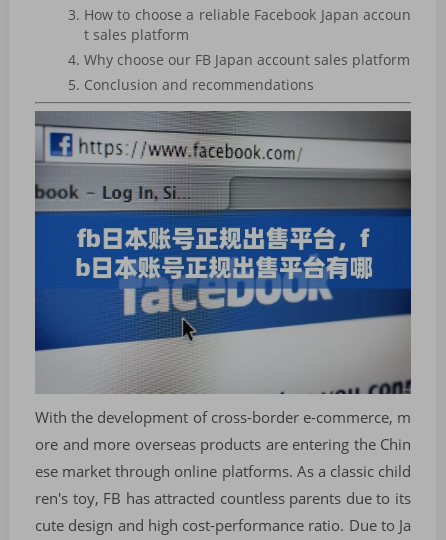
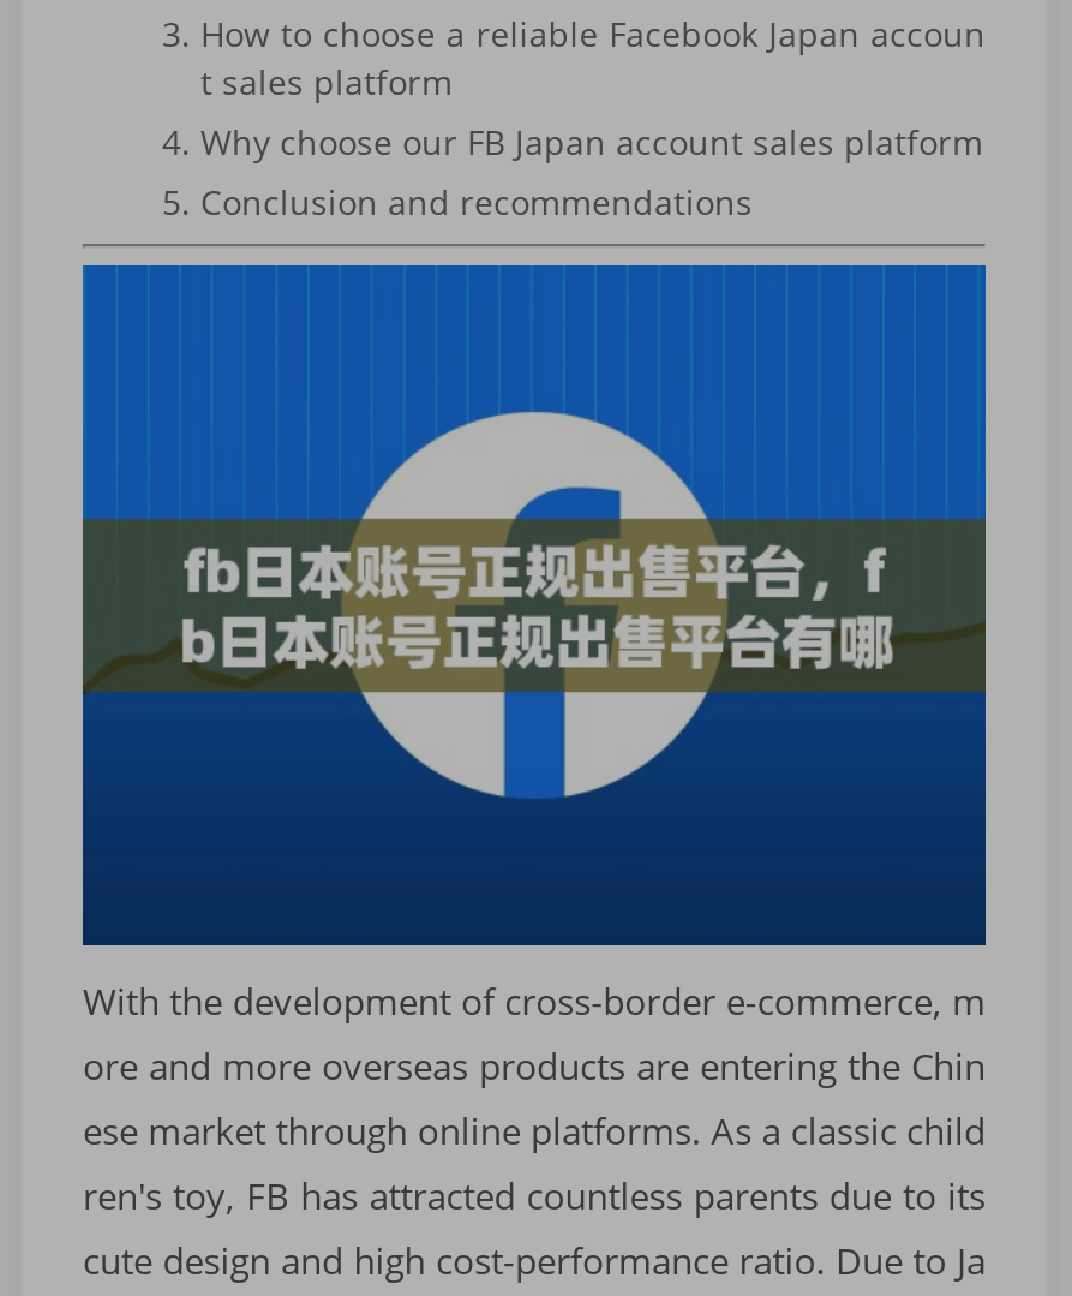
[34,110,412,395] [image] -> [80,263,988,948] [image]

